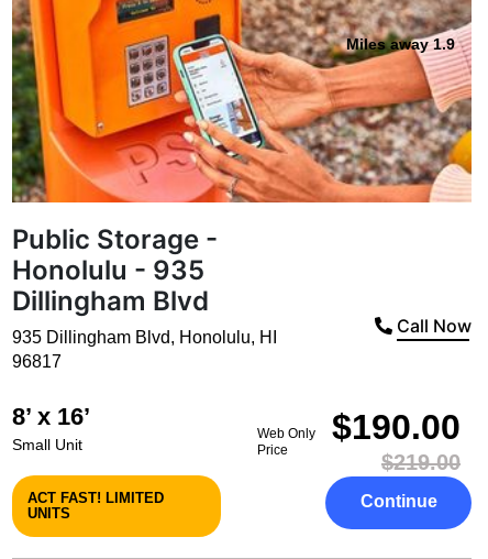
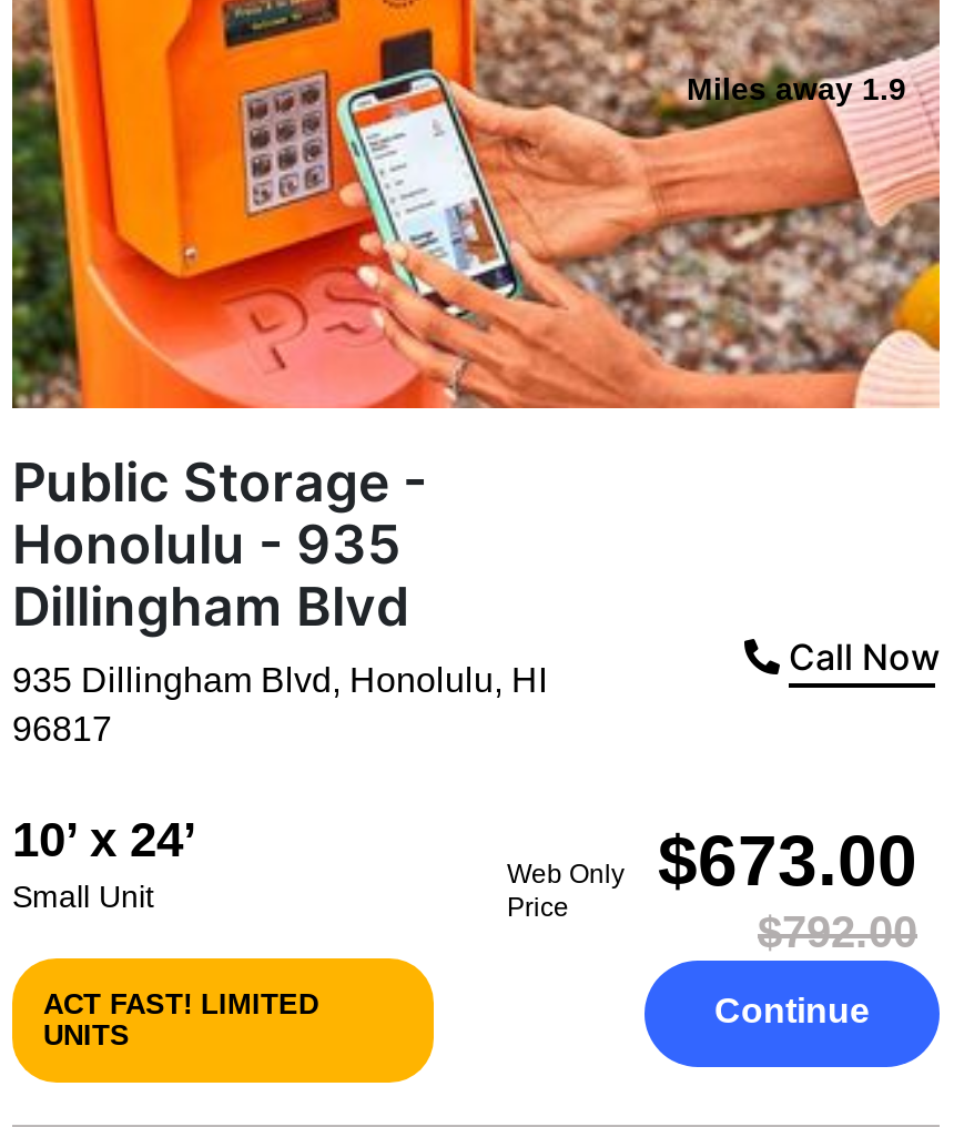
[12,402,90,430] 8’ x 16’ -> [12,811,196,866] 10’ x 24’
[257,407,461,447] Web Only $190.00 -> [507,821,917,901] Web Only $673.00
[381,450,461,474] $219.00 -> [758,907,917,956] $792.00

